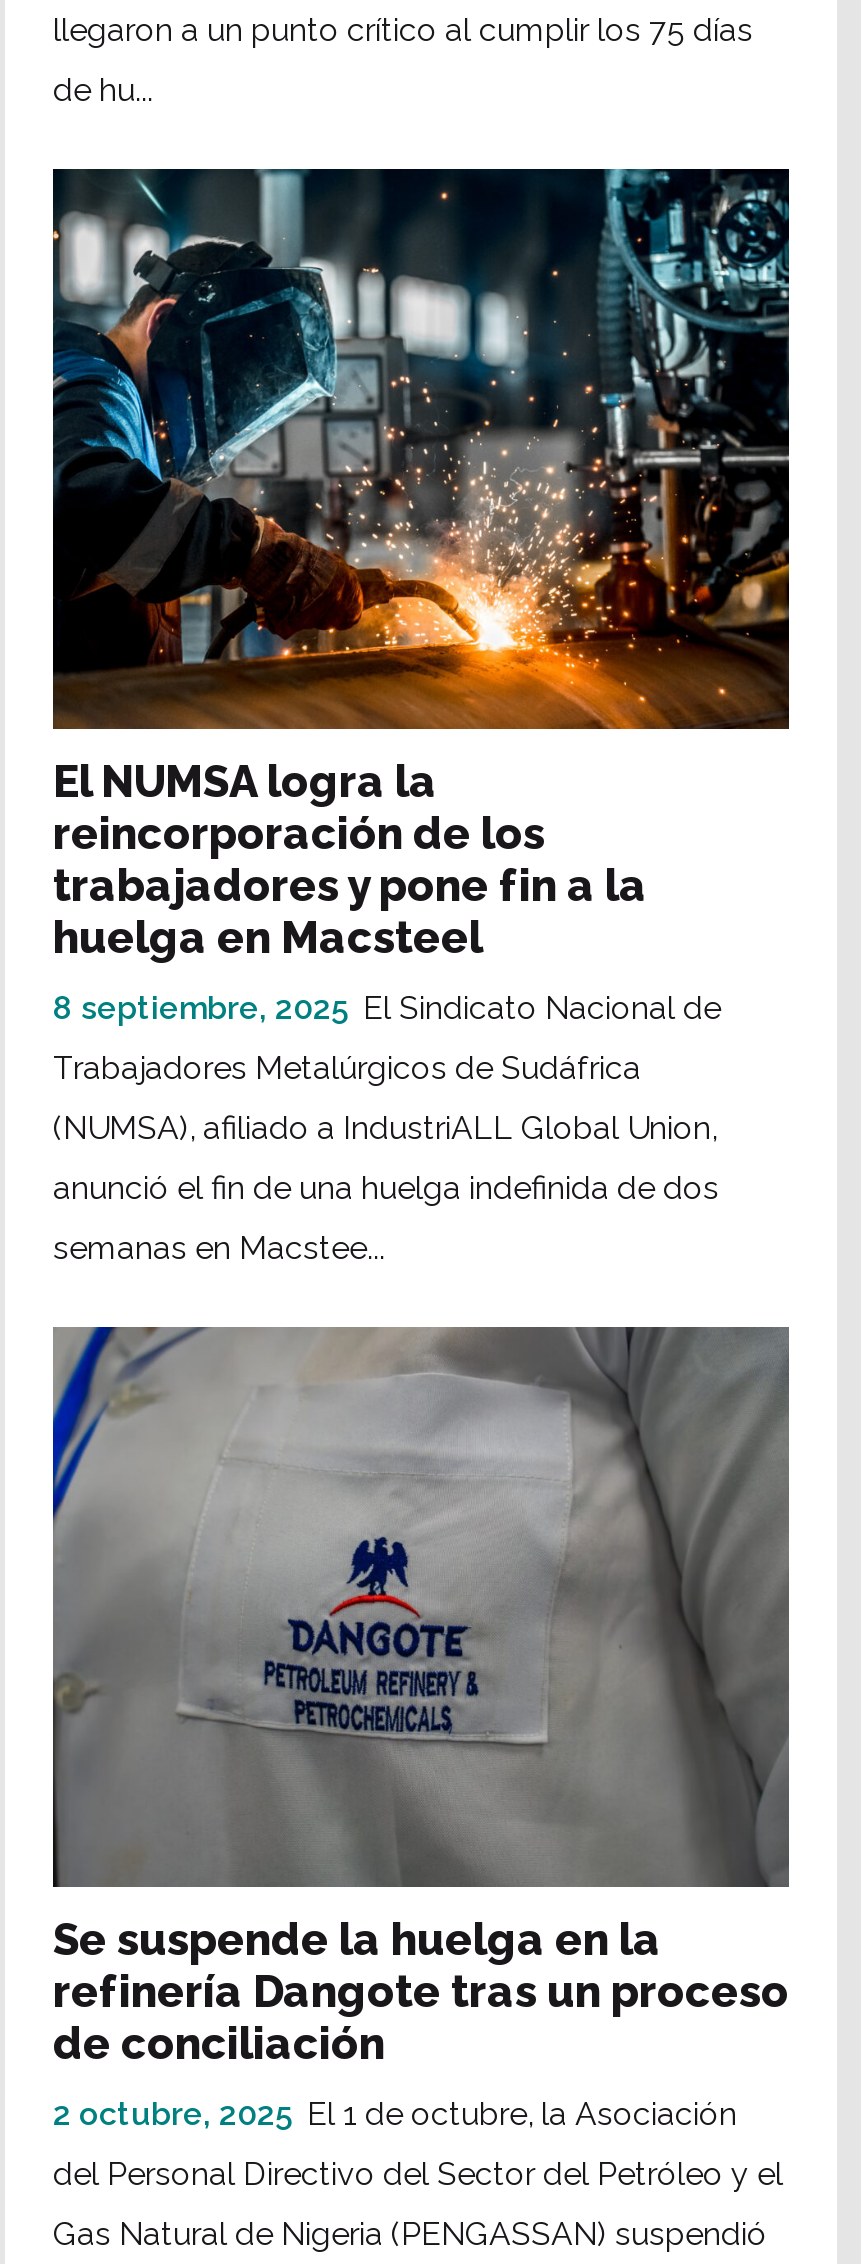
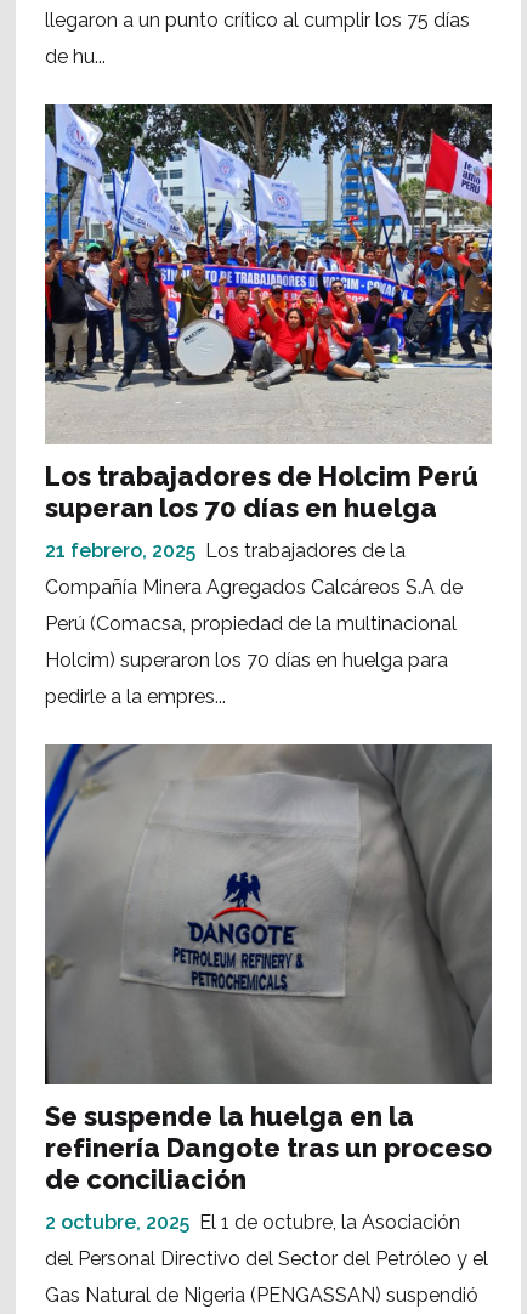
[51,167,791,963] [image] | El NUMSA logra la | reincorporación de los | trabajadores y pone fin a la | huelga en Macsteel -> [44,103,493,523] [image] | Los trabajadores de Holcim Perú | superan los 70 días en huelga
[53,989,721,1027] 8 septiembre, 2025 El Sindicato Nacional de -> [45,539,406,562] 21 febrero, 2025 Los trabajadores de la
[53,1049,641,1087] Trabajadores Metalúrgicos de Sudáfrica -> [45,576,463,599] Compañía Minera Agregados Calcáreos S.A de
[53,1109,717,1147] (NUMSA), afiliado a IndustriALL Global Union, -> [45,612,457,635] Perú (Comacsa, propiedad de la multinacional
[53,1169,719,1207] anunció el fin de una huelga indefinida de dos -> [45,648,448,672] Holcim) superaron los 70 días en huelga para
[53,1229,385,1267] semanas en Macstee... -> [45,685,226,708] pedirle a la empres...

